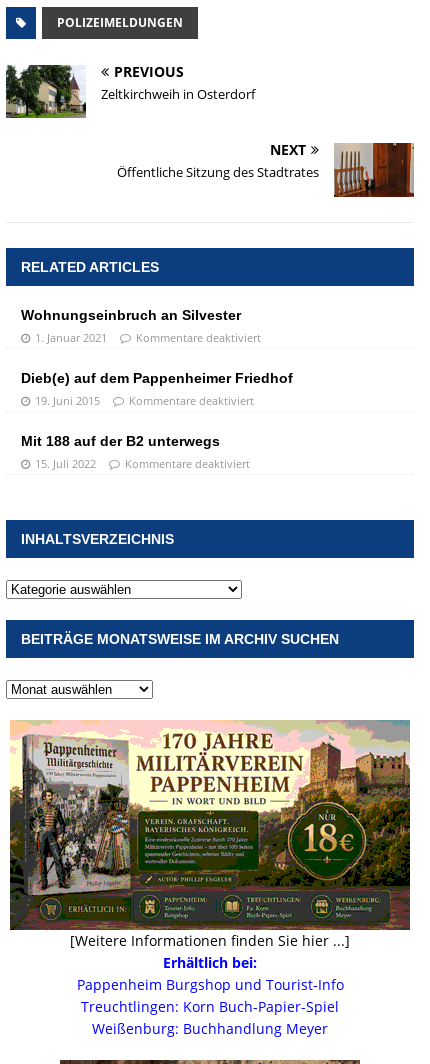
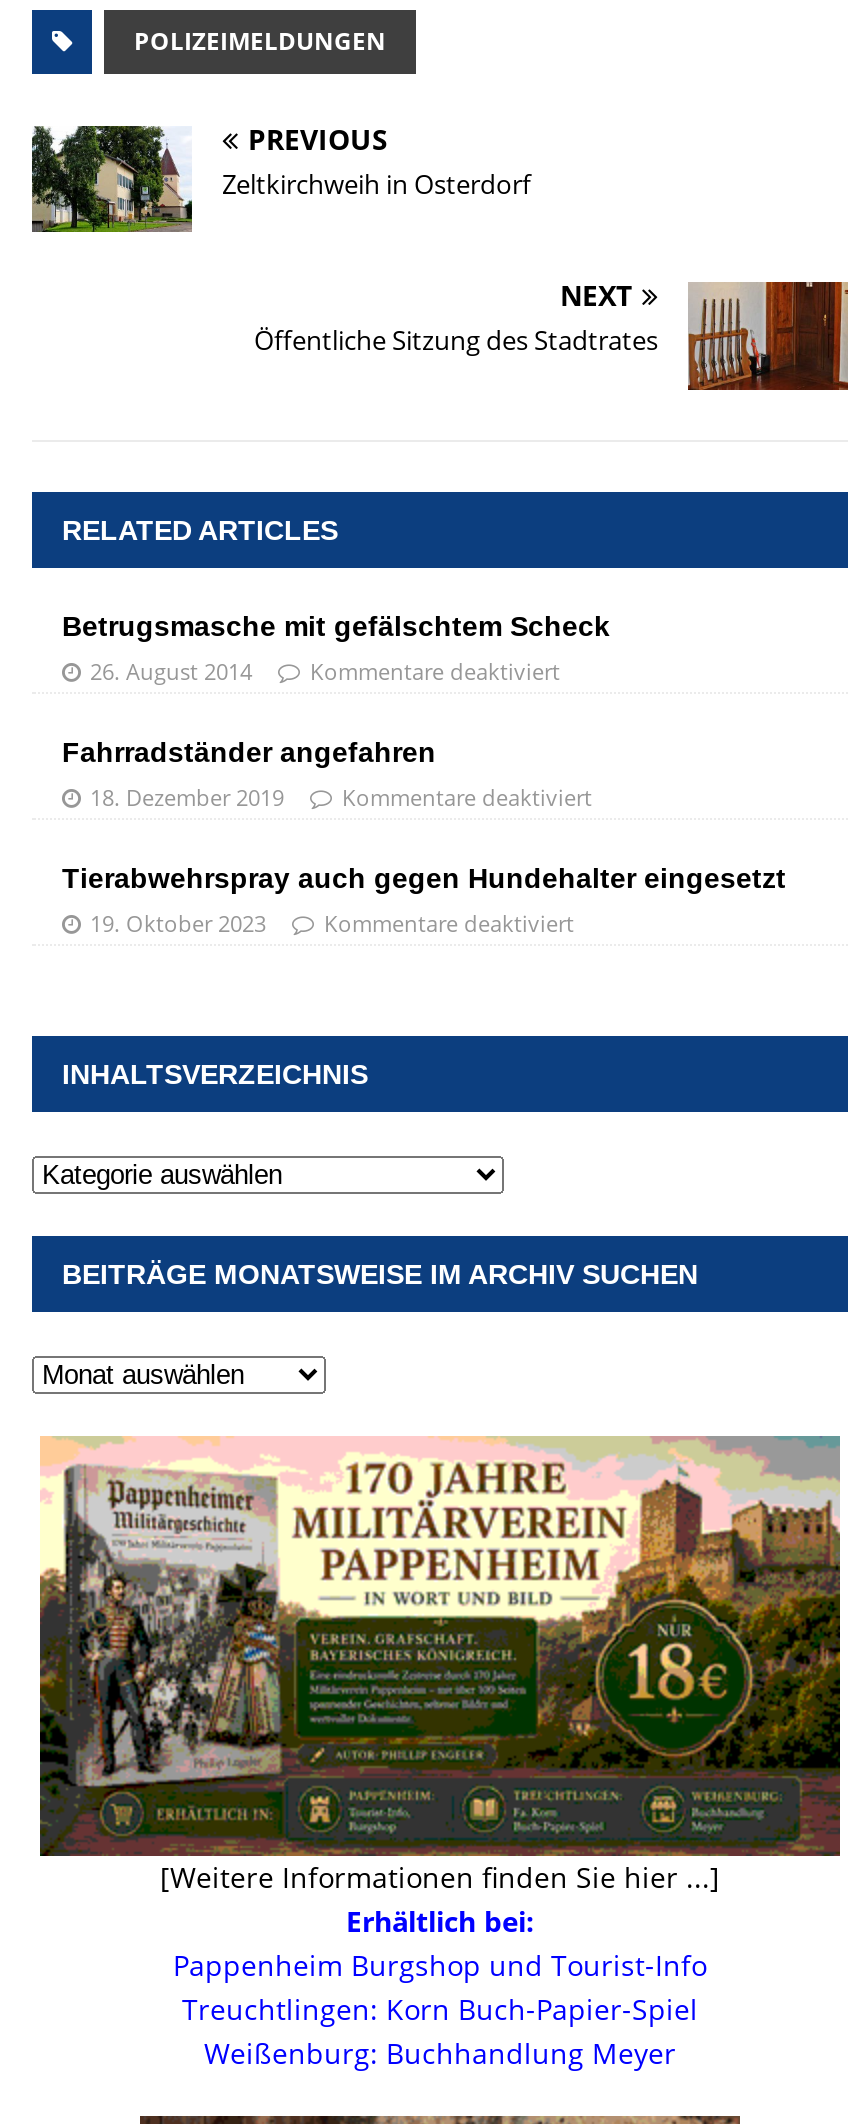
[21,306,241,344] Wohnungseinbruch an Silvester | 1. Januar 2021 -> [62,609,610,685] Betrugsmasche mit gefälschtem Scheck | 26. August 2014
[21,369,293,407] Dieb(e) auf dem Pappenheimer Friedhof | 19. Juni 2015 -> [62,735,436,811] Fahrradständer angefahren | 18. Dezember 2019
[21,432,220,470] Mit 188 auf der B2 unterwegs | 15. Juli 2022 -> [62,861,786,937] Tierabwehrspray auch gegen Hundehalter eingesetzt | 19. Oktober 2023

